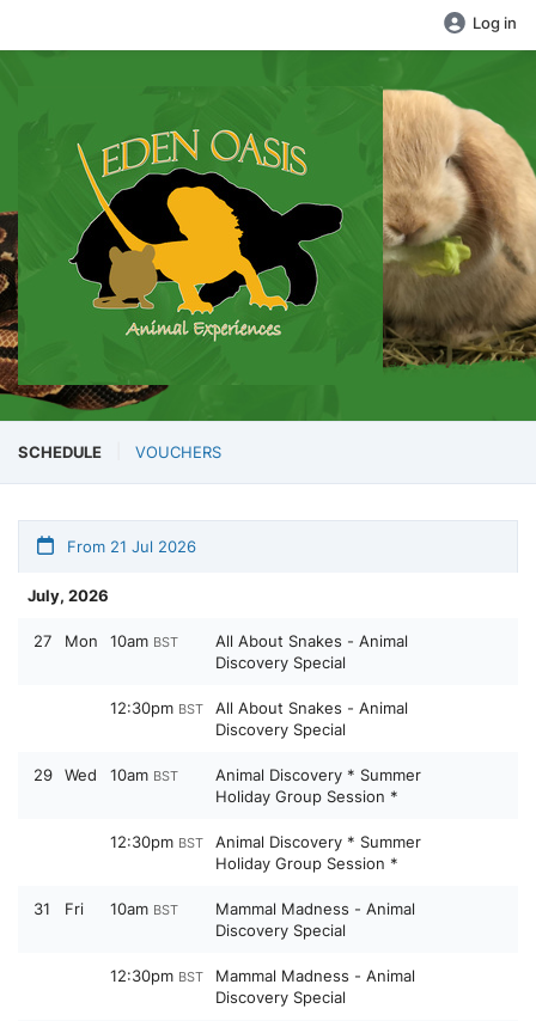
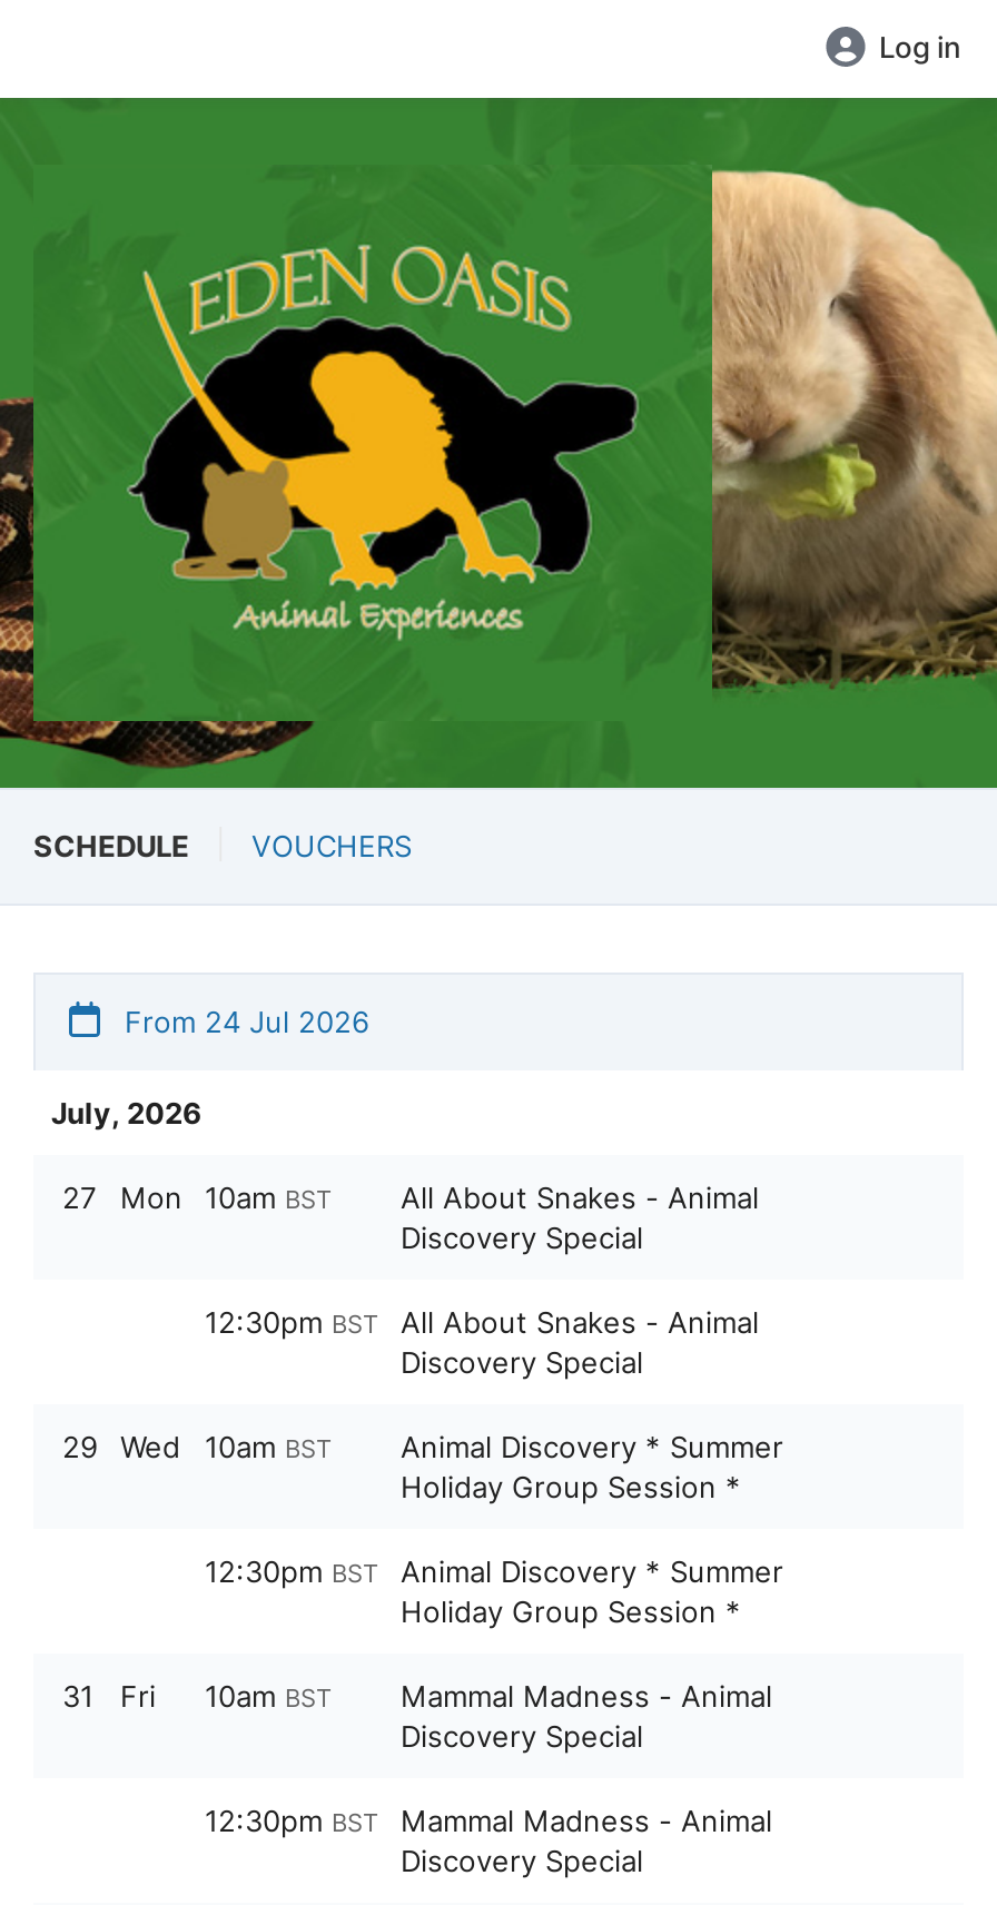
[62,537,196,556] From 21 Jul 2026 -> [116,1004,369,1039] From 24 Jul 2026

